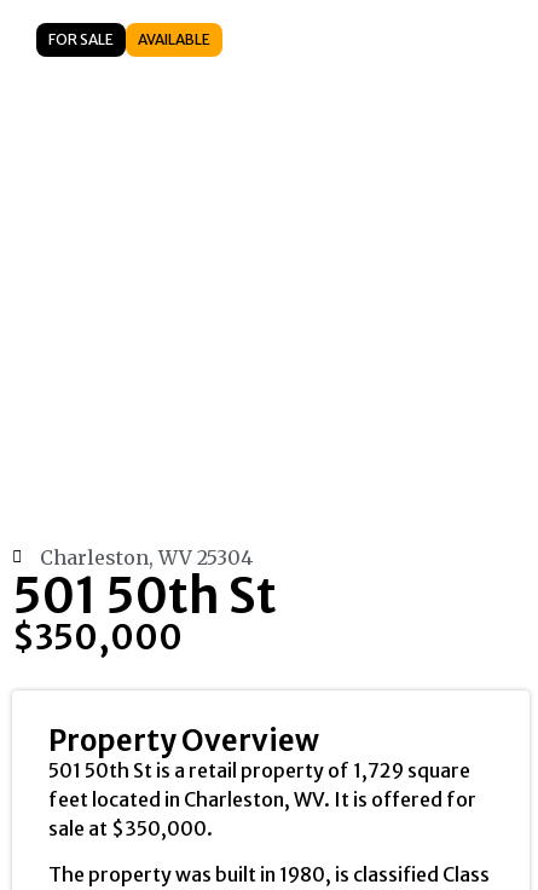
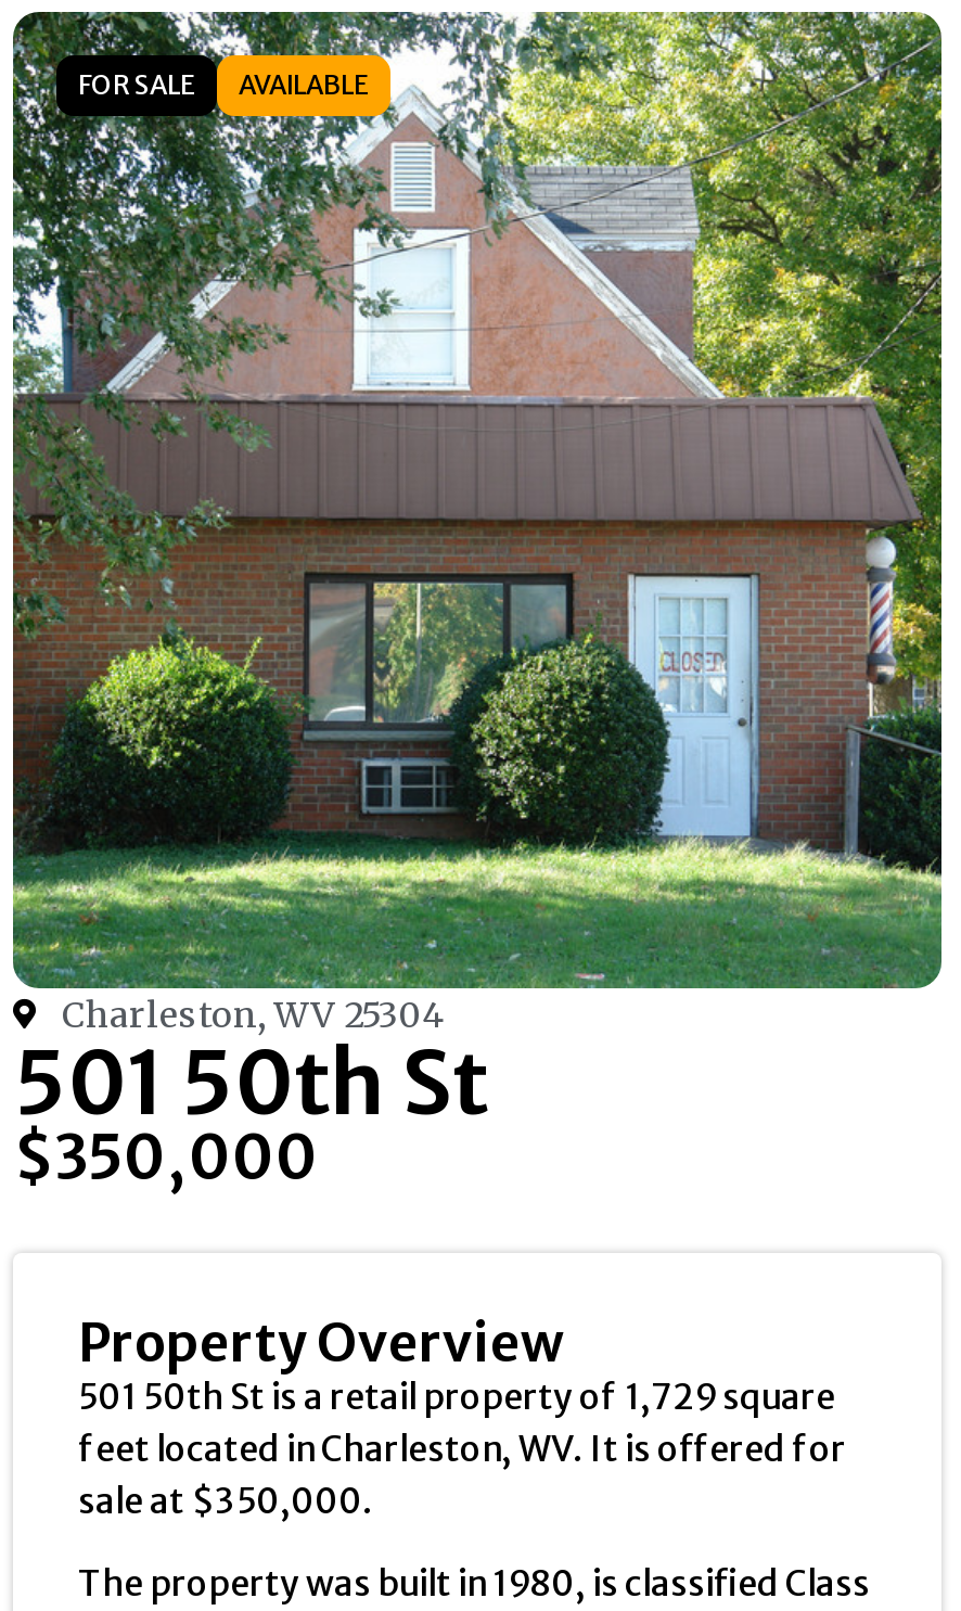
none -> [11,10,944,1025] [image]

